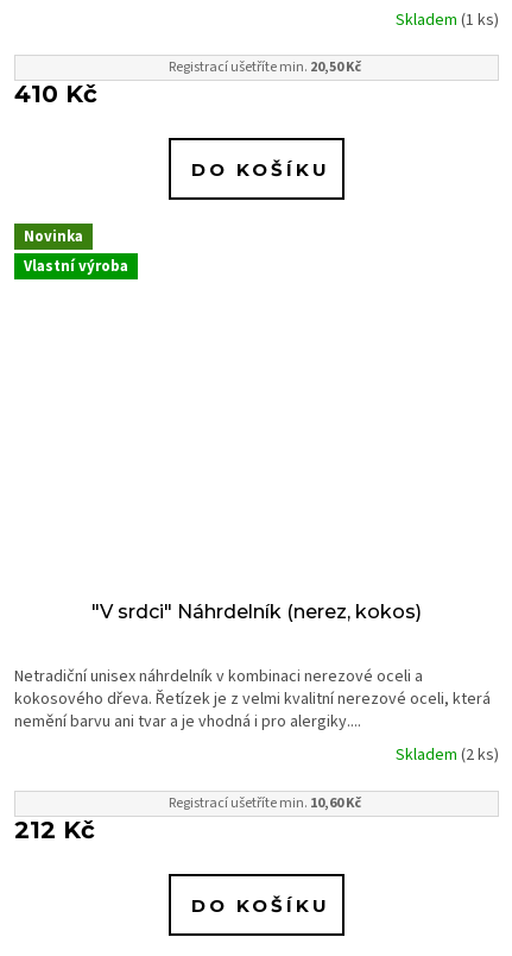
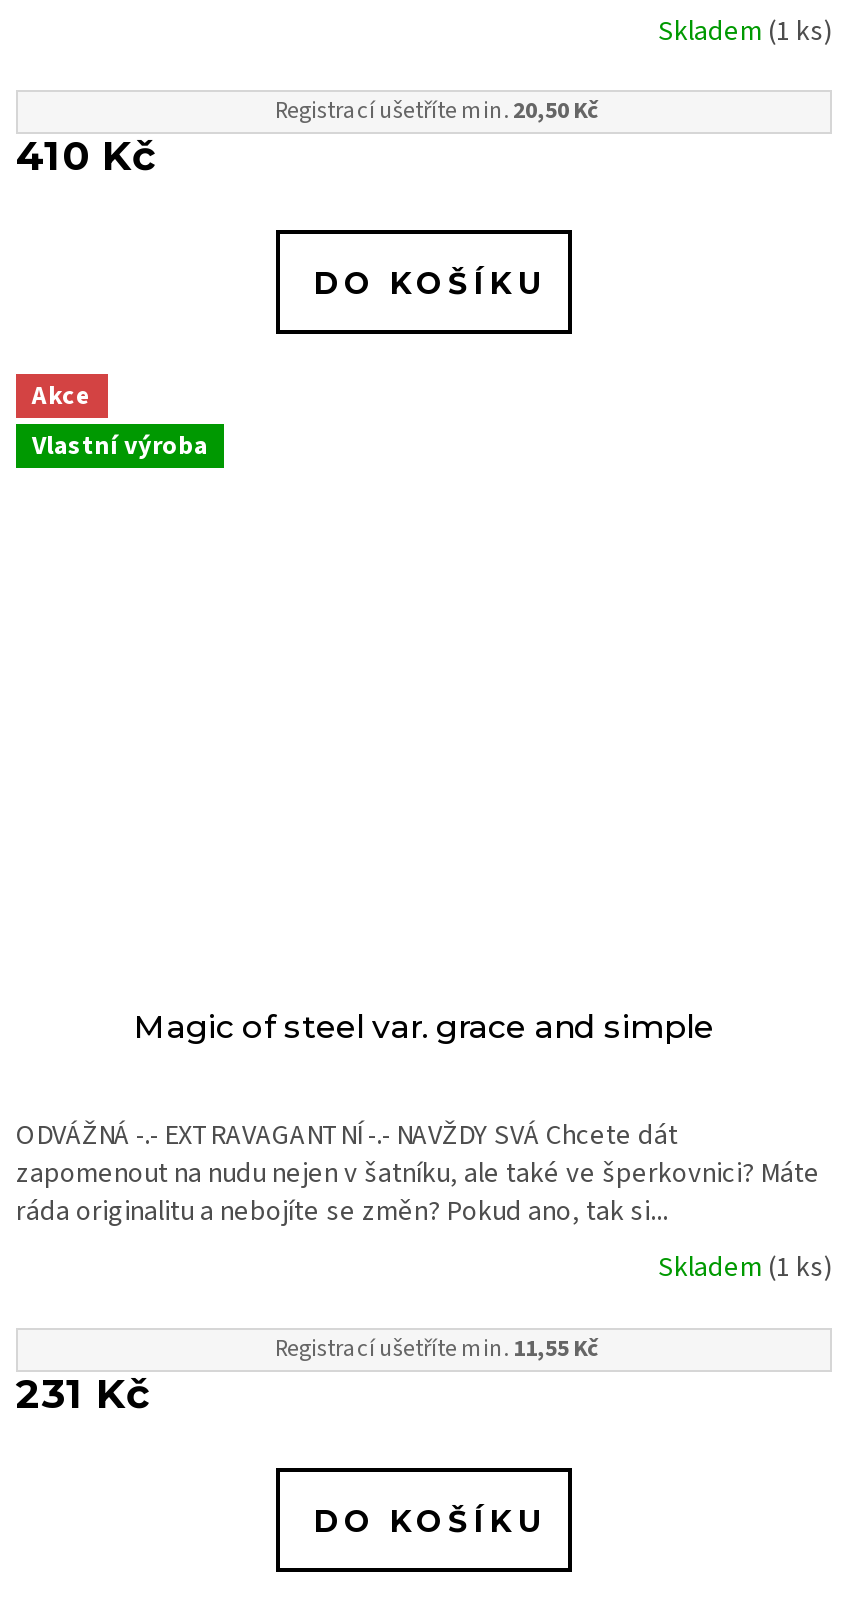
[24,226,83,247] Novinka -> [32,378,92,414] Akce
[91,600,422,623] "V srdci" Náhrdelník (nerez, kokos) -> [134,1008,714,1046] Magic of steel var. grace and simple
[14,664,499,767] Netradiční unisex náhrdelník v kombinaci nerezové oceli a | kokosového dřeva. Řetízek je z velmi kvalitní nerezové oceli, která | nemění barvu ani tvar a je vhodná i pro alergiky.... | Skladem (2 ks) -> [16,1116,832,1288] ODVÁŽNÁ -.- EXTRAVAGANTNÍ -.- NAVŽDY SVÁ Chcete dát | zapomenout na nudu nejen v šatníku, ale také ve šperkovnici? Máte | ráda originalitu a nebojíte se změn? Pokud ano, tak si... | Skladem (1 ks)
[14,793,361,844] Registrací ušetříte min. 10,60 Kč | 212 Kč -> [16,1332,599,1418] Registrací ušetříte min. 11,55 Kč | 231 Kč

